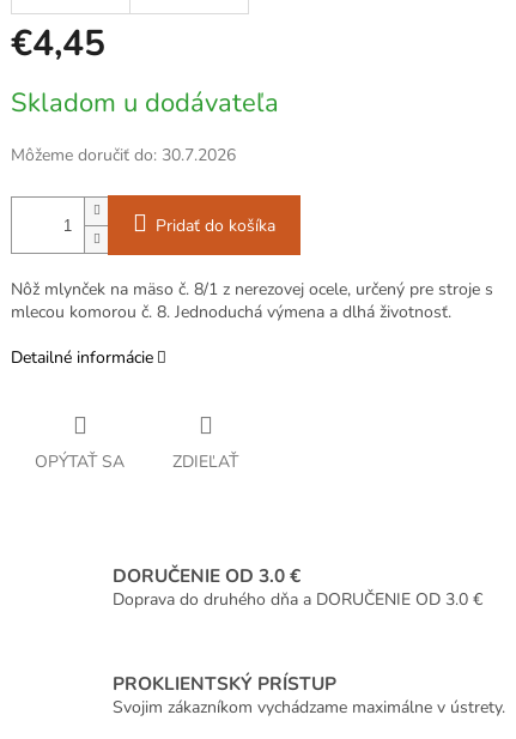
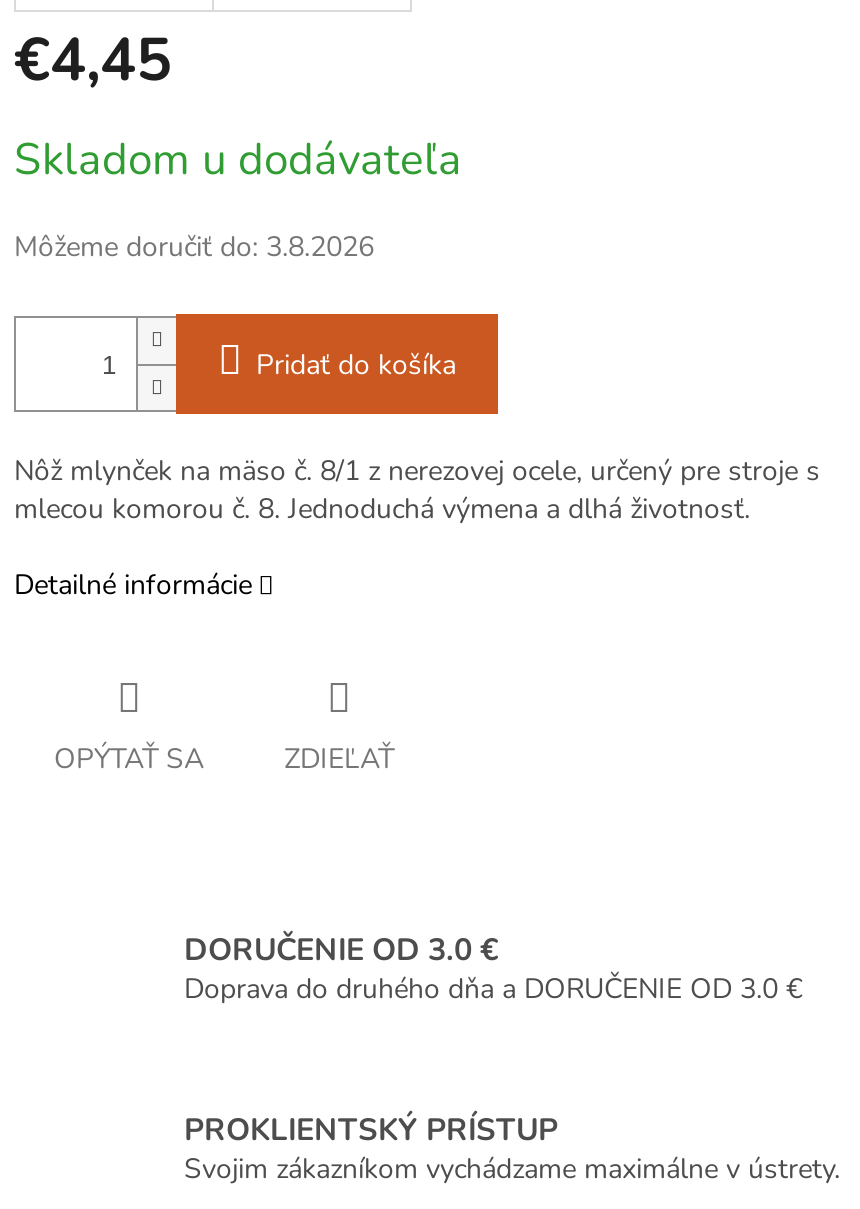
[11,144,236,167] Môžeme doručiť do: 30.7.2026 -> [14,229,374,267] Môžeme doručiť do: 3.8.2026

